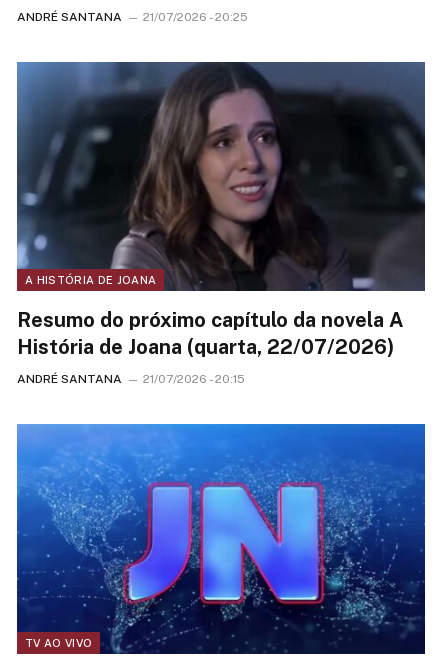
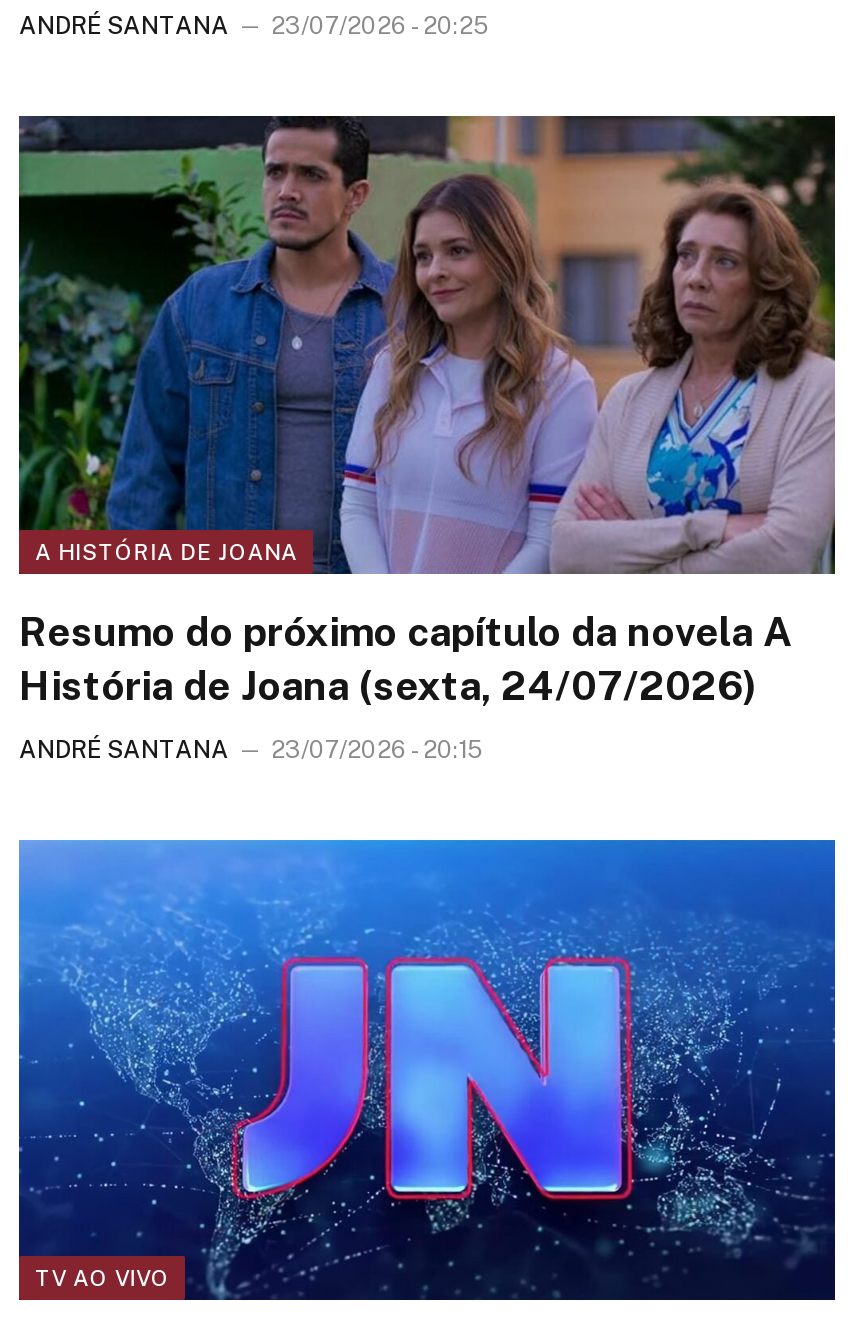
[17,9,248,23] ANDRÉ SANTANA 21/07/2026 - 20:25 -> [19,11,489,39] ANDRÉ SANTANA 23/07/2026 - 20:25
[16,61,426,292] [image] -> [17,114,837,576] [image]
[17,335,394,359] História de Joana (quarta, 22/07/2026) -> [19,662,757,710] História de Joana (sexta, 24/07/2026)
[17,372,245,386] ANDRÉ SANTANA 21/07/2026 - 20:15 -> [19,736,483,764] ANDRÉ SANTANA 23/07/2026 - 20:15

